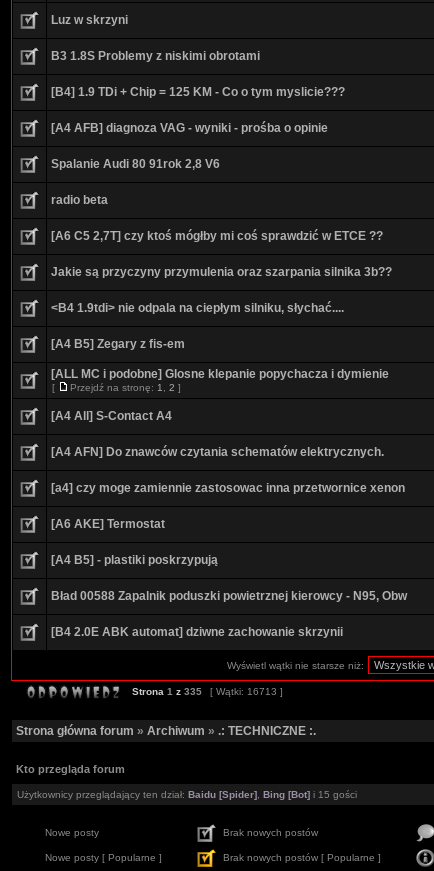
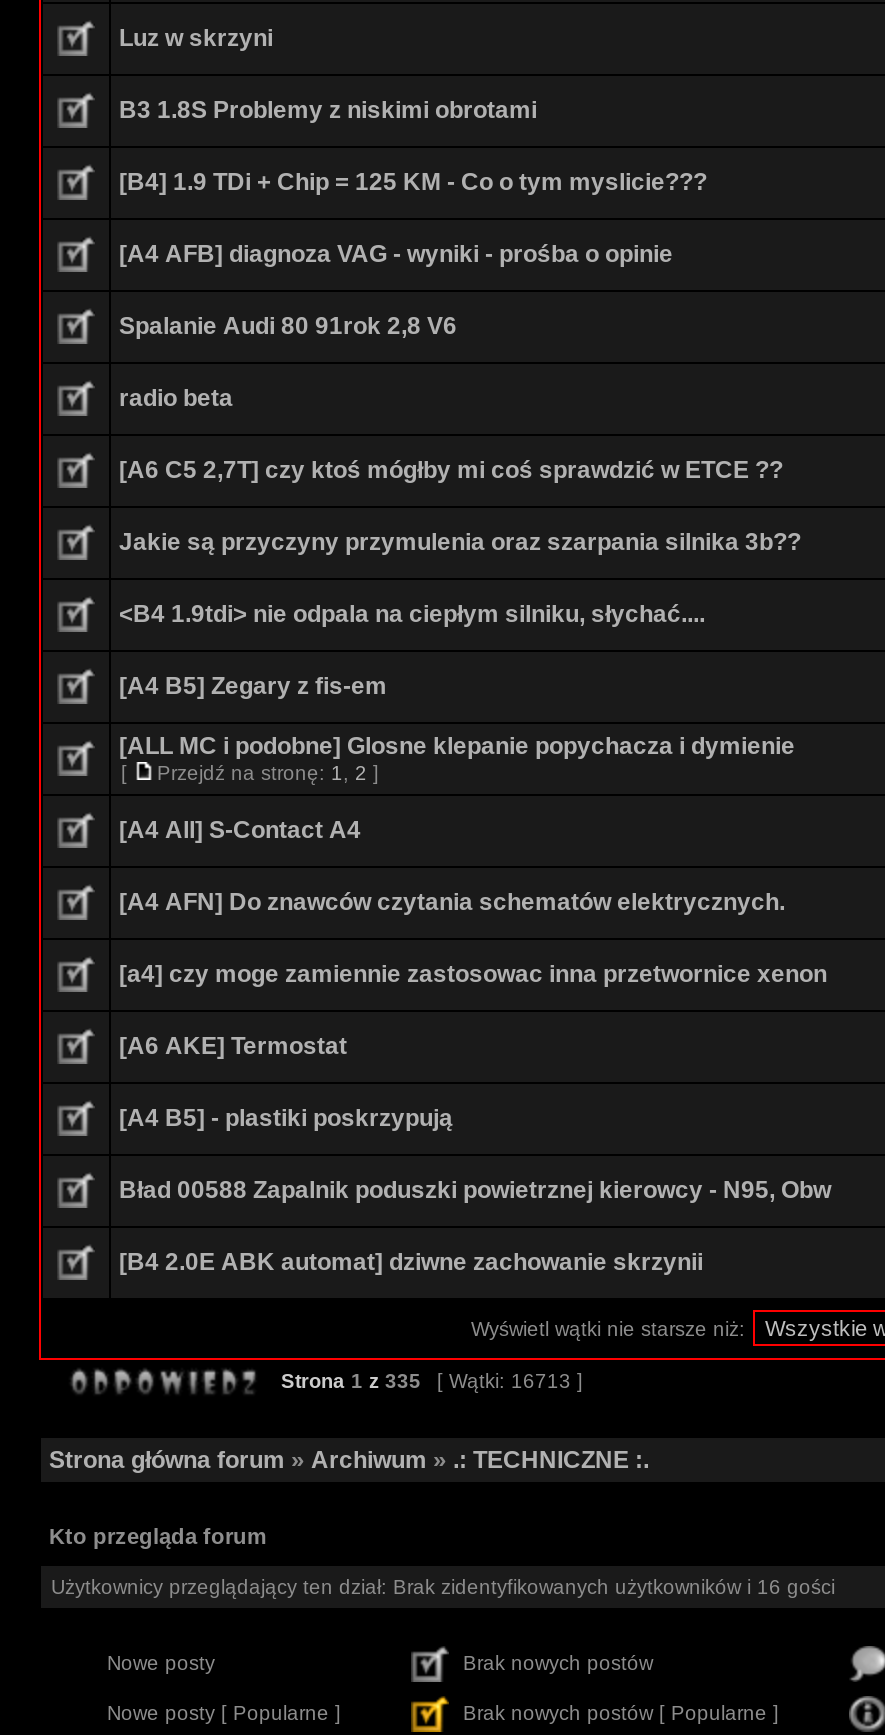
[17,789,357,800] Użytkownicy przeglądający ten dział: Baidu [Spider], Bing [Bot] i 15 gości -> [51,1576,835,1598] Użytkownicy przeglądający ten dział: Brak zidentyfikowanych użytkowników i 16 gości

